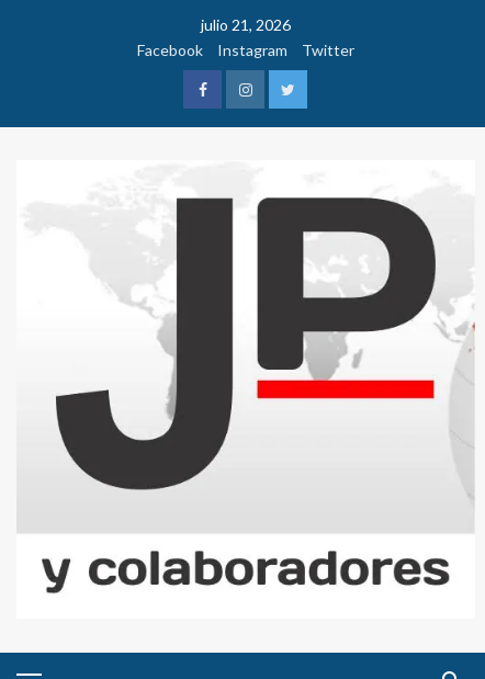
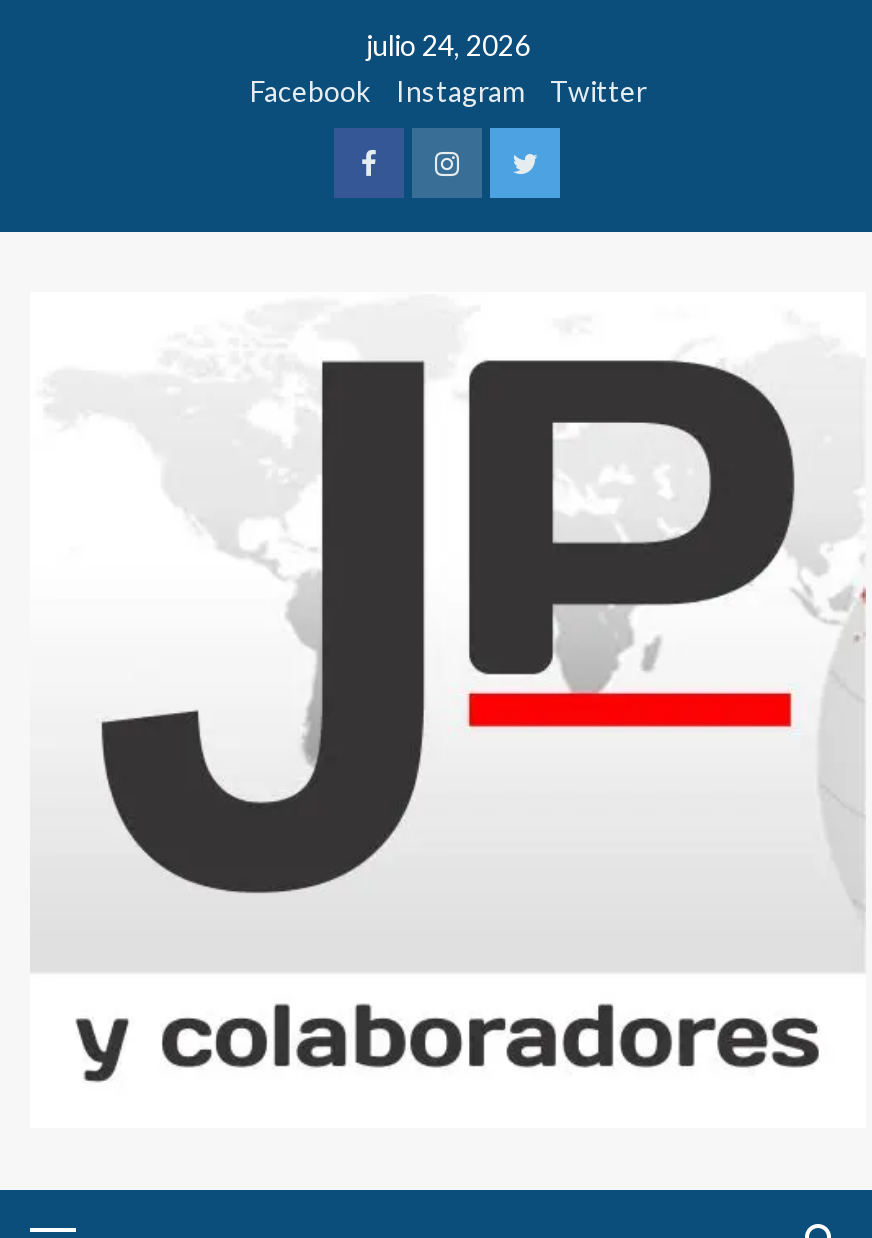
[201,15,291,34] julio 21, 2026 -> [366,28,530,62] julio 24, 2026

